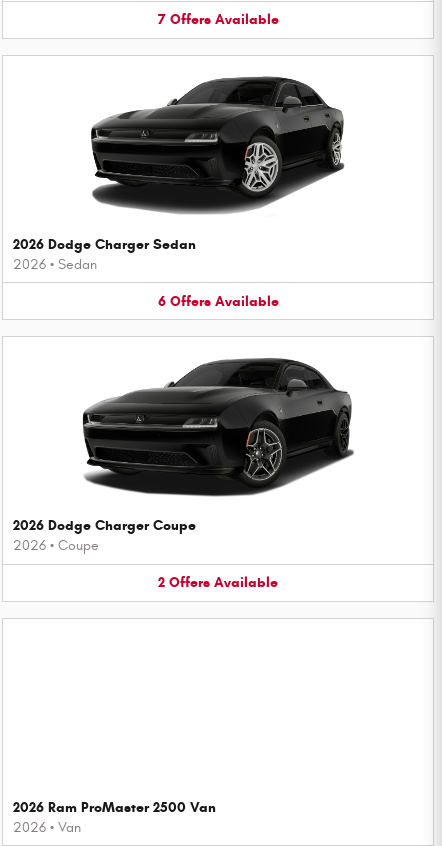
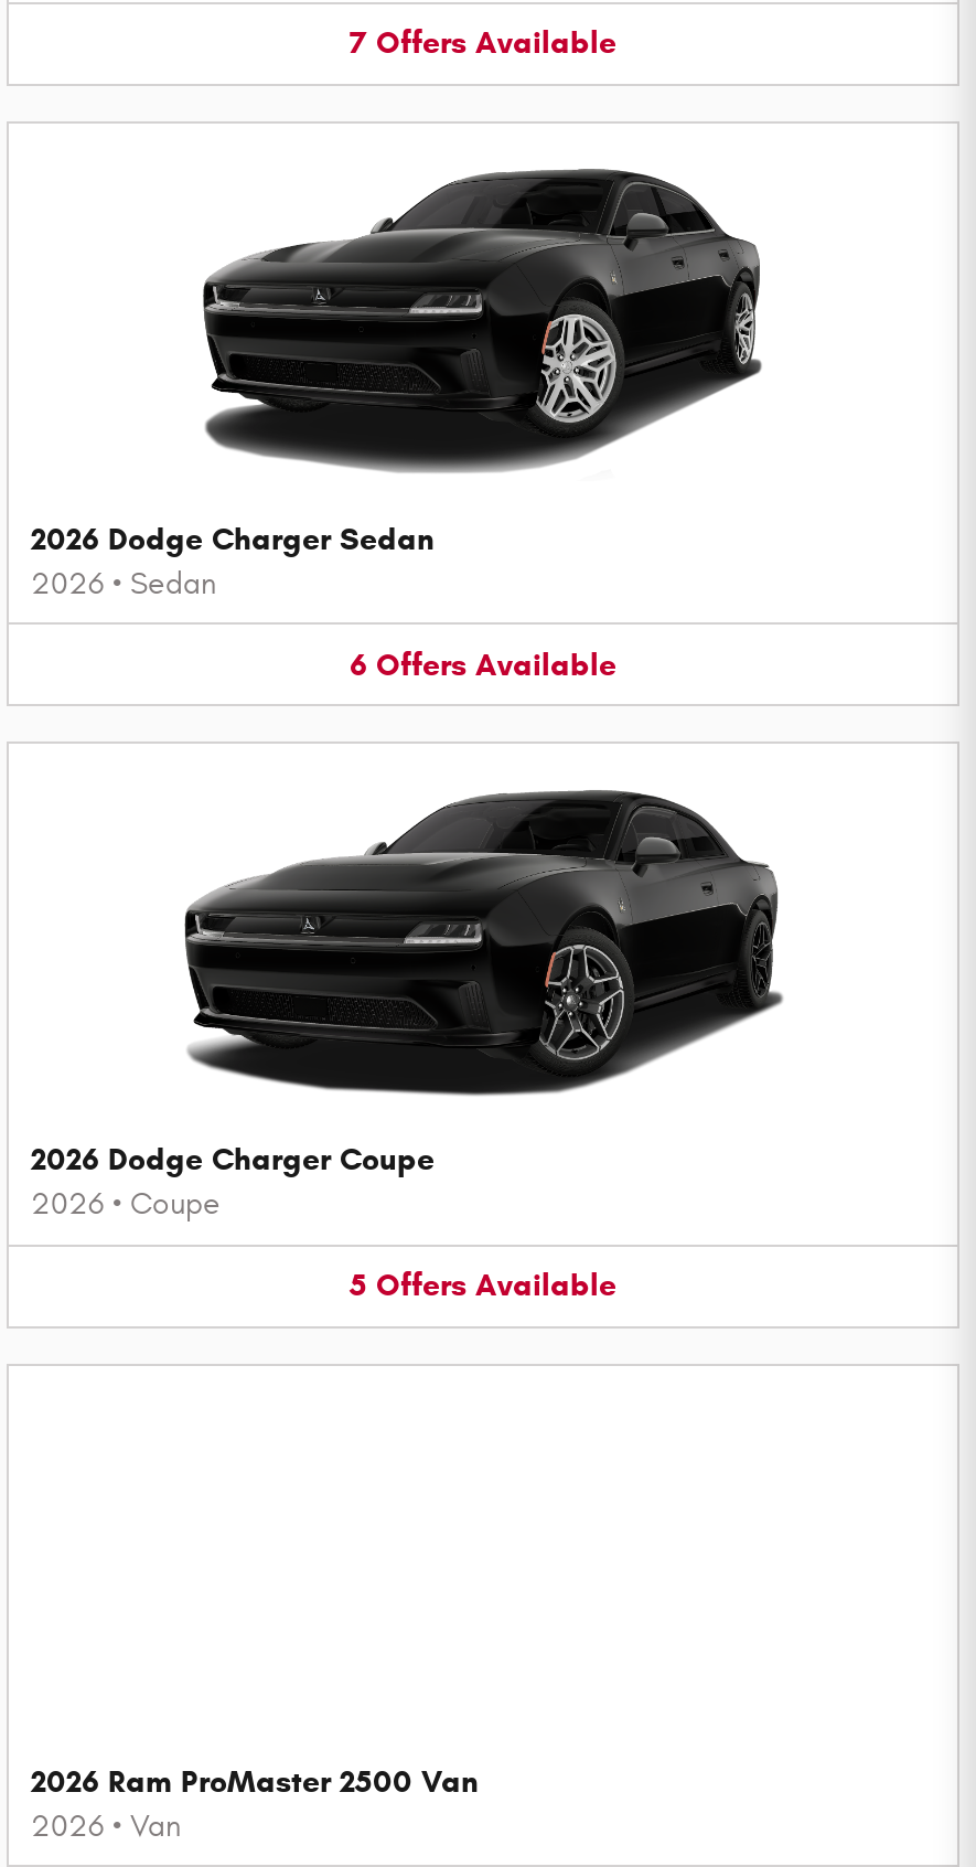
[158,574,278,591] 2 Offers Available -> [350,1267,616,1304] 5 Offers Available

